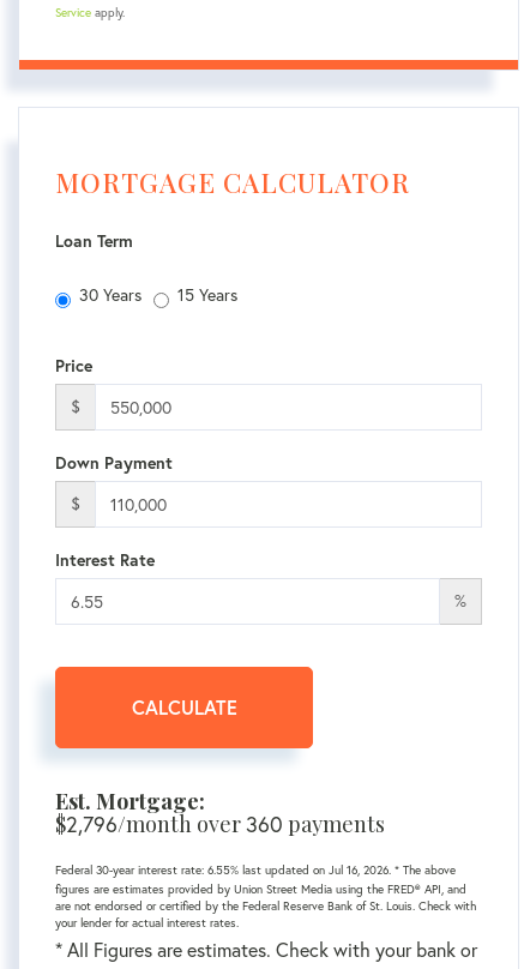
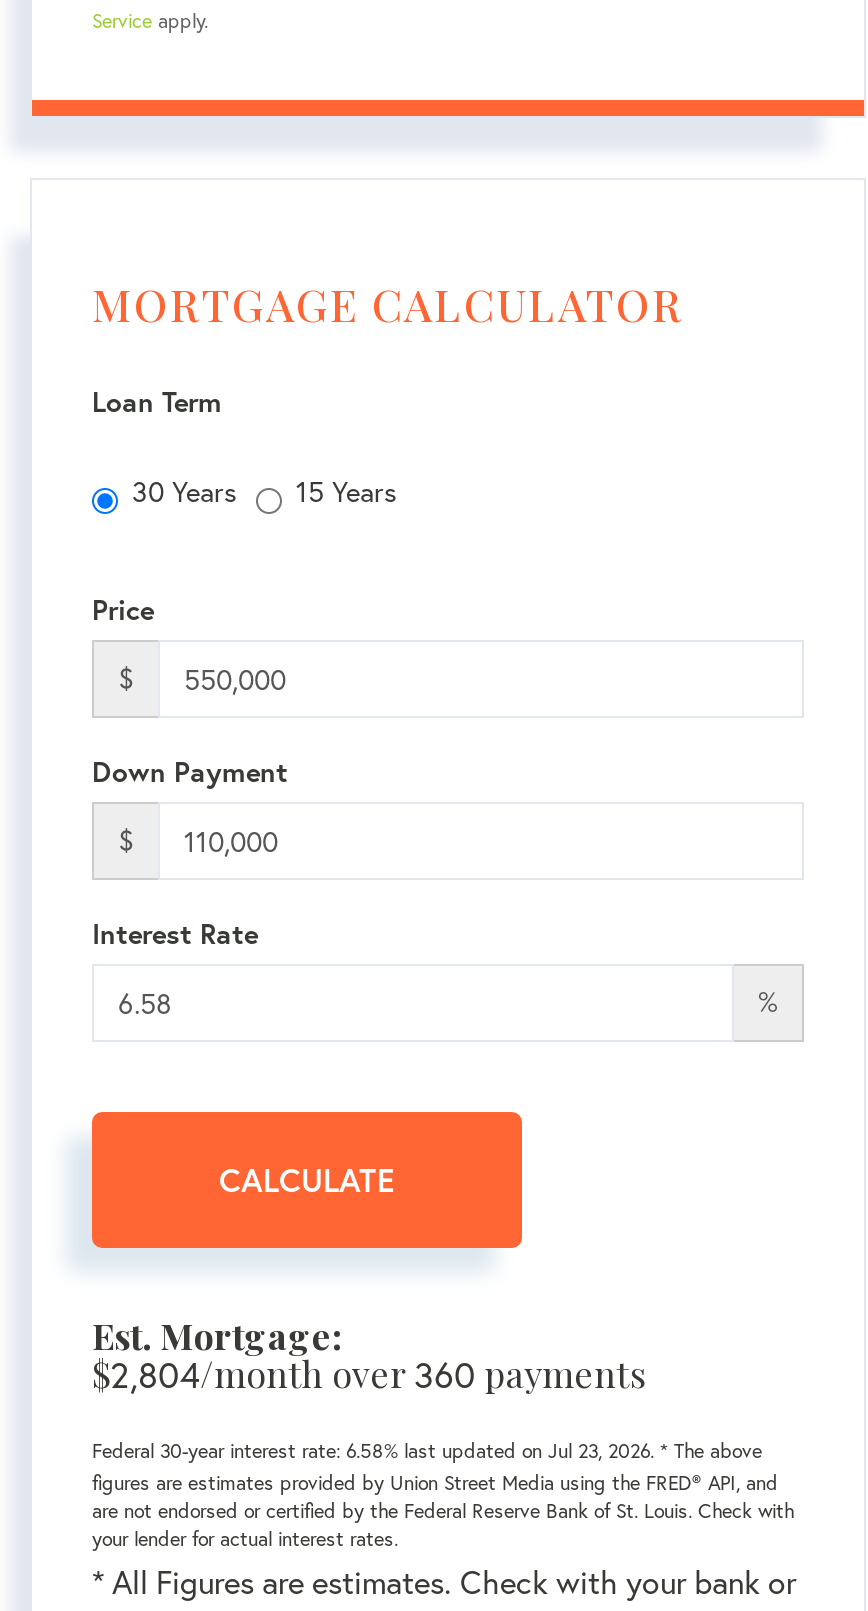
[55,810,385,839] $2,796/month over 360 payments -> [92,1350,646,1398] $2,804/month over 360 payments
[55,863,456,878] Federal 30-year interest rate: 6.55% last updated on Jul 16, 2026. * The above -> [92,1438,762,1464] Federal 30-year interest rate: 6.58% last updated on Jul 23, 2026. * The above

